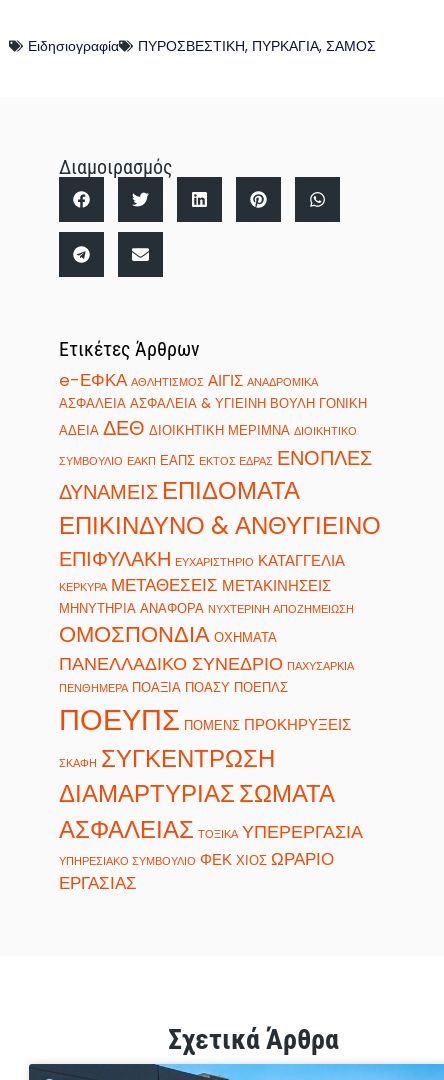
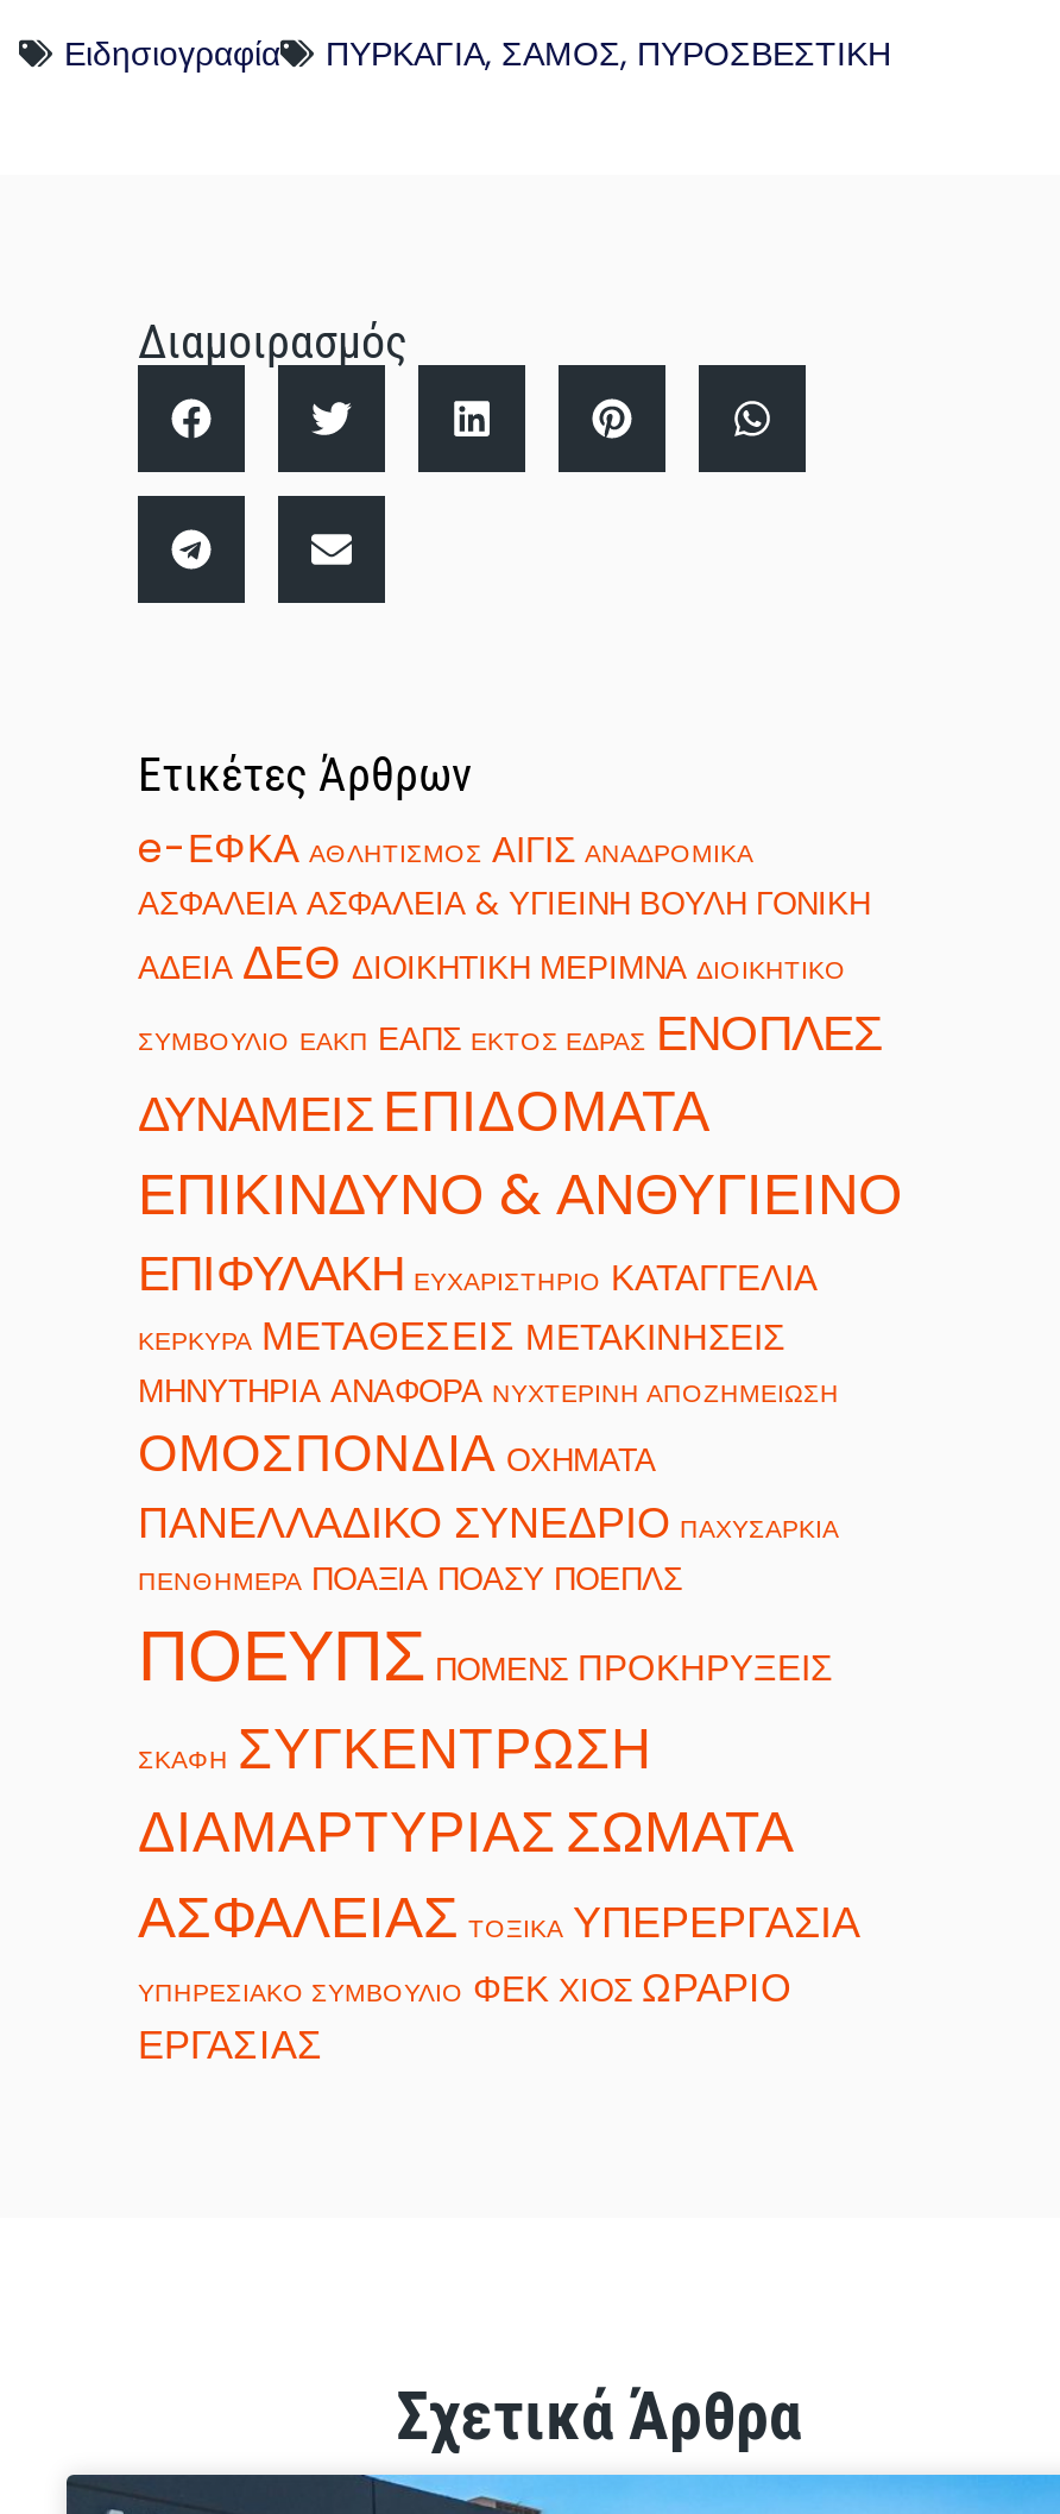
[138,36,376,56] ΠΥΡΟΣΒΕΣΤΙΚΗ, ΠΥΡΚΑΓΙΑ, ΣΑΜΟΣ -> [326,30,891,78] ΠΥΡΚΑΓΙΑ, ΣΑΜΟΣ, ΠΥΡΟΣΒΕΣΤΙΚΗ

